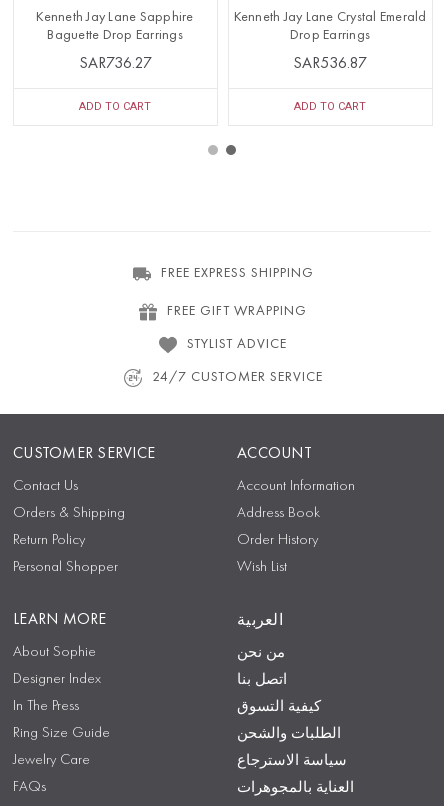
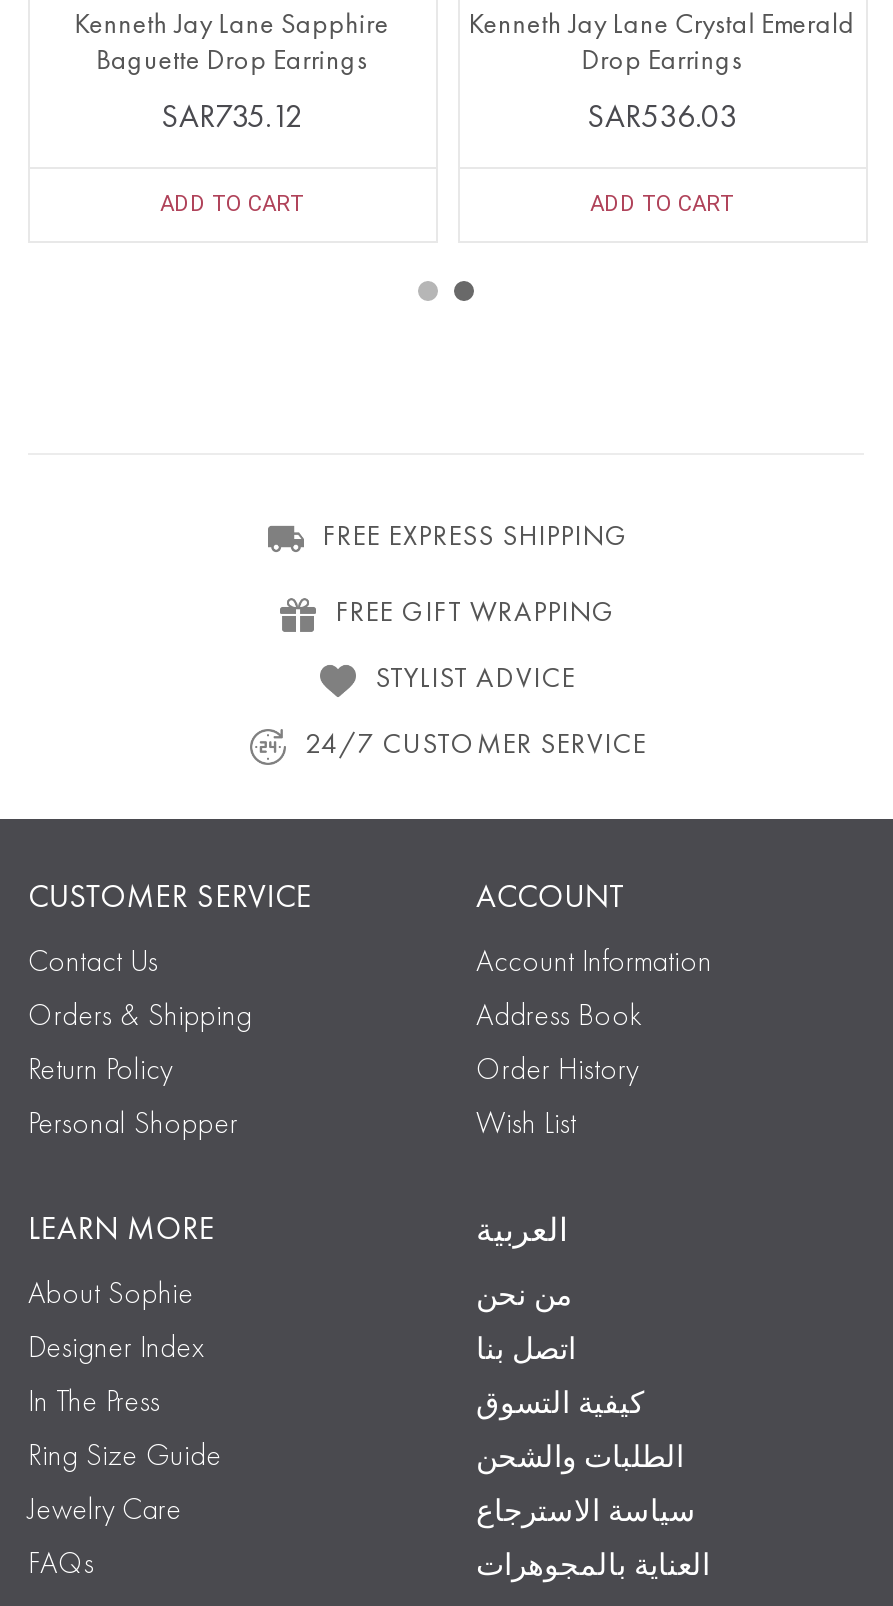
[78,56,151,72] SAR736.27 -> [161,103,303,135] SAR735.12
[293,56,367,72] SAR536.87 -> [587,103,737,135] SAR536.03

